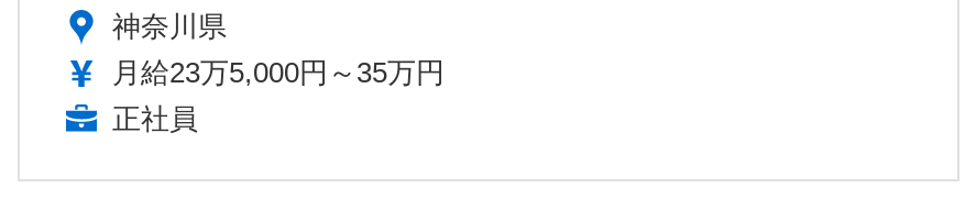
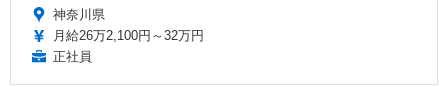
[112,55,445,88] 月給23万5,000円～35万円 -> [53,28,204,43] 月給26万2,100円～32万円

